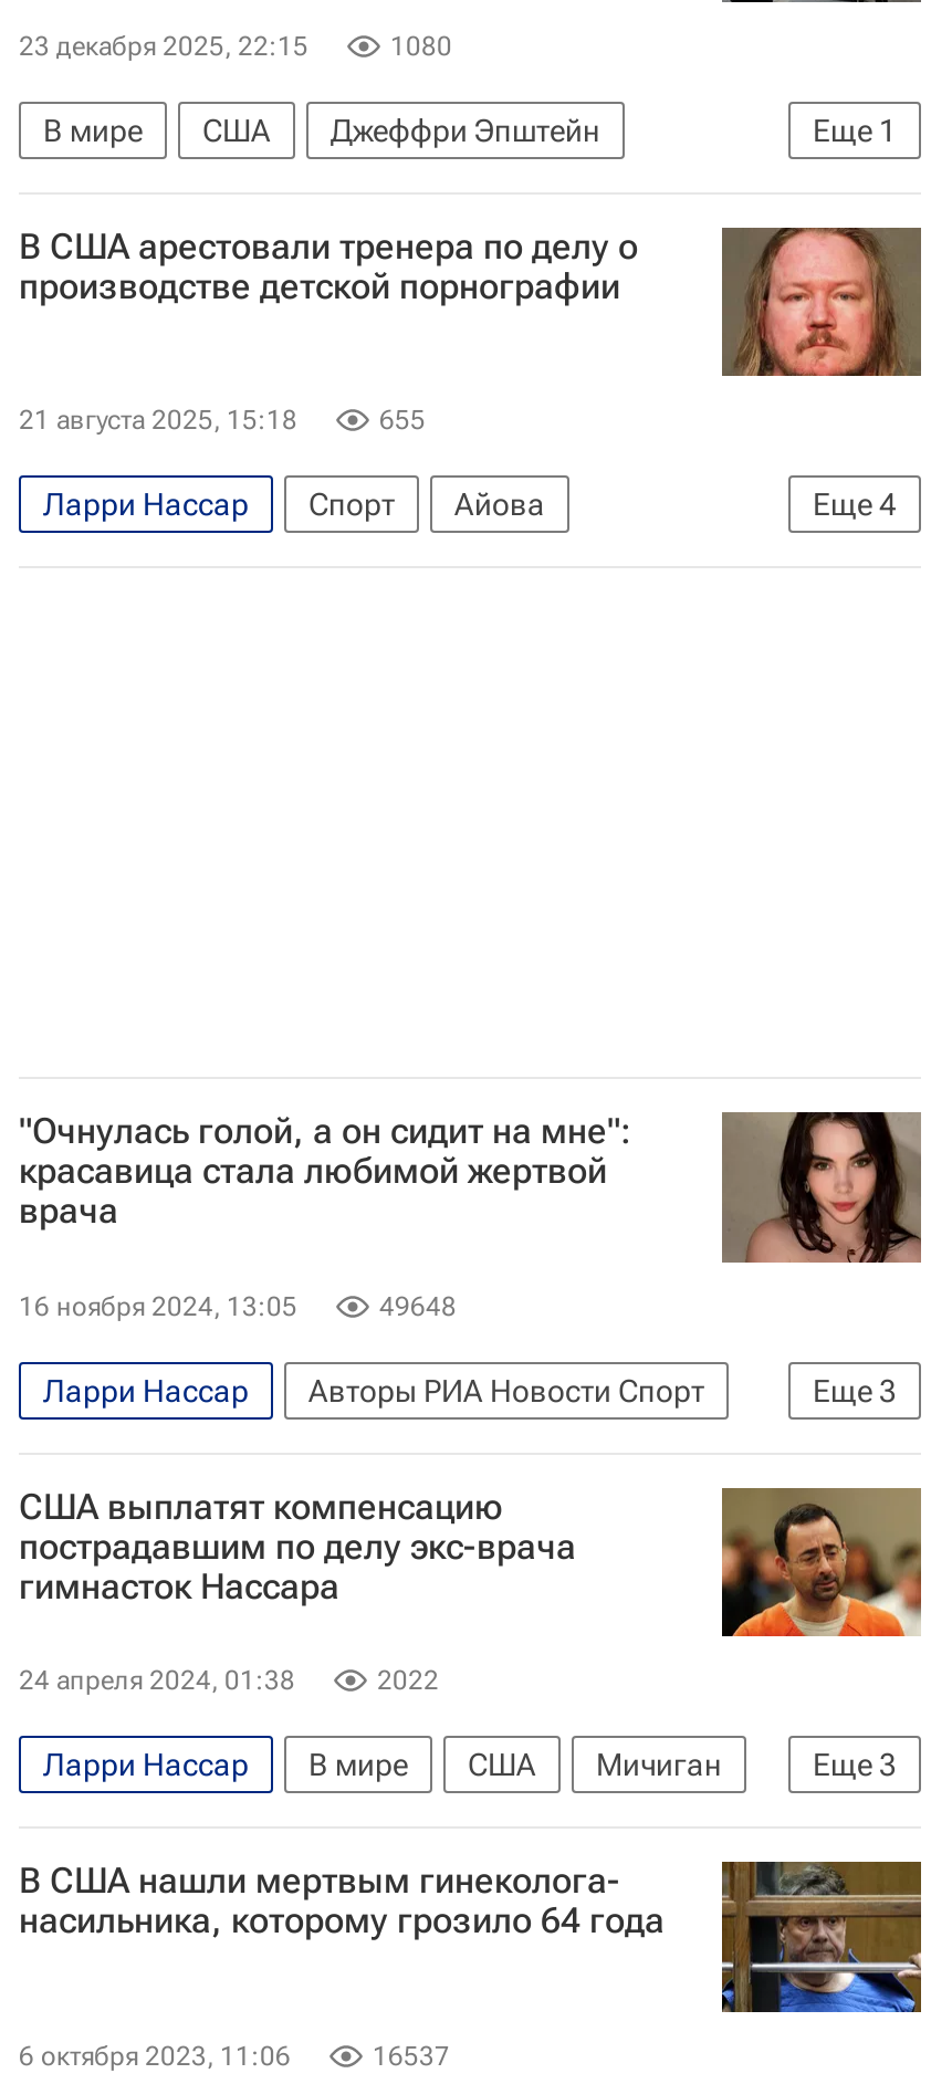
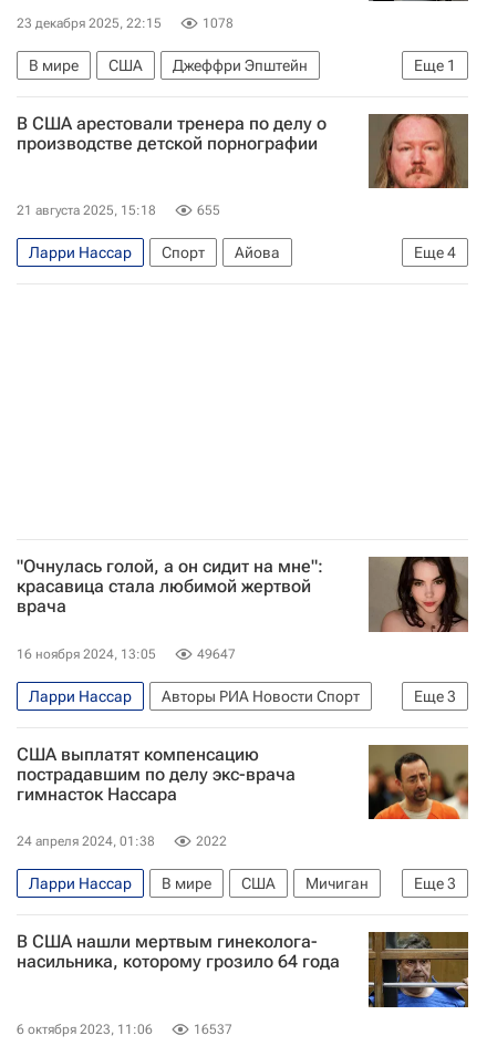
[390,30,452,61] 1080 -> [203,15,234,30] 1078
[379,1290,457,1321] 49648 -> [197,646,236,661] 49647

